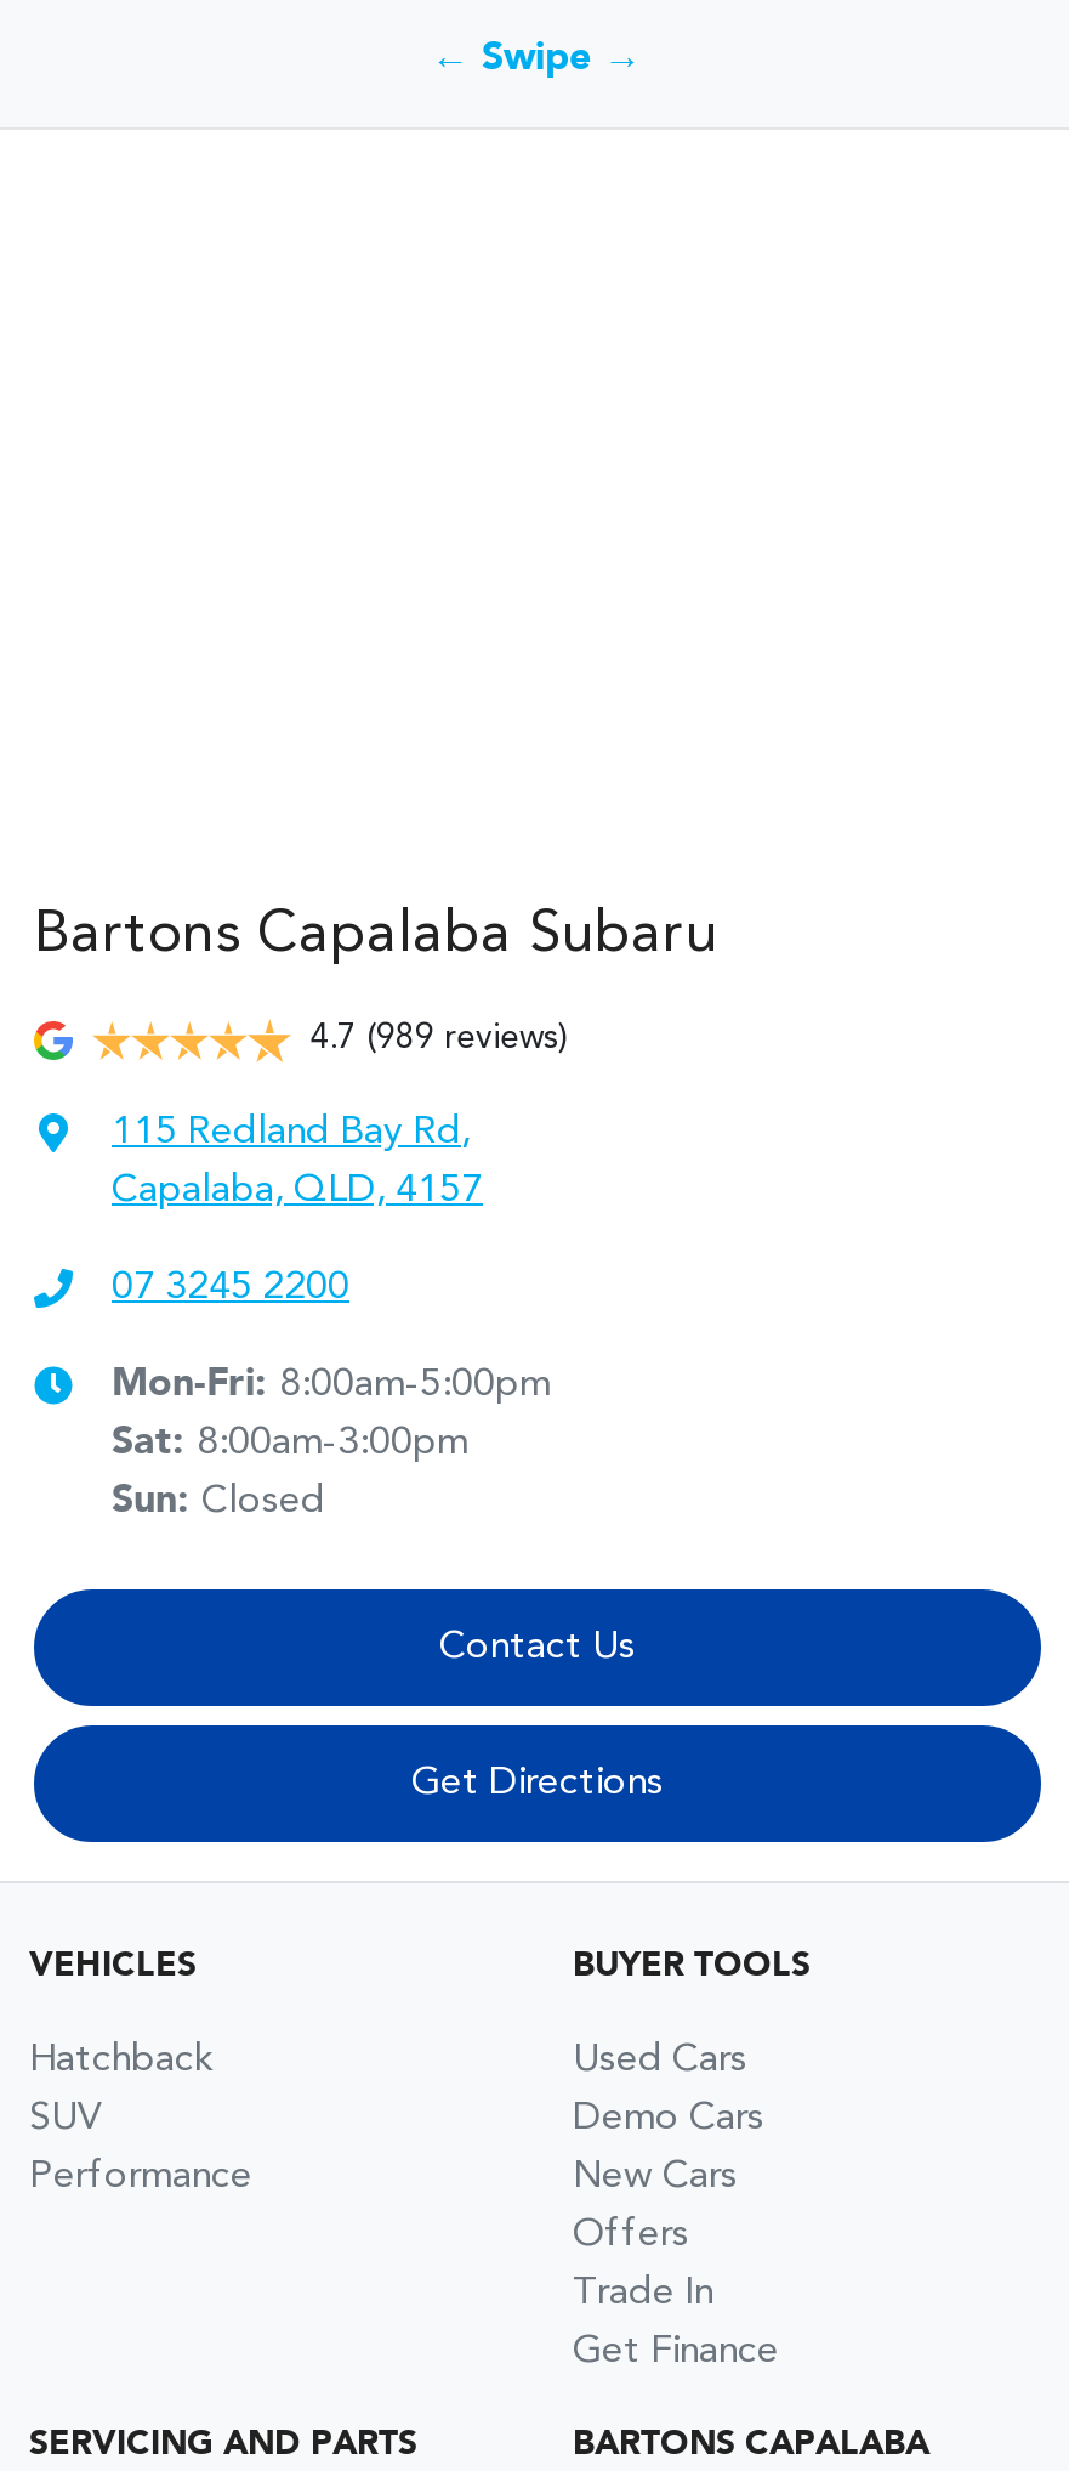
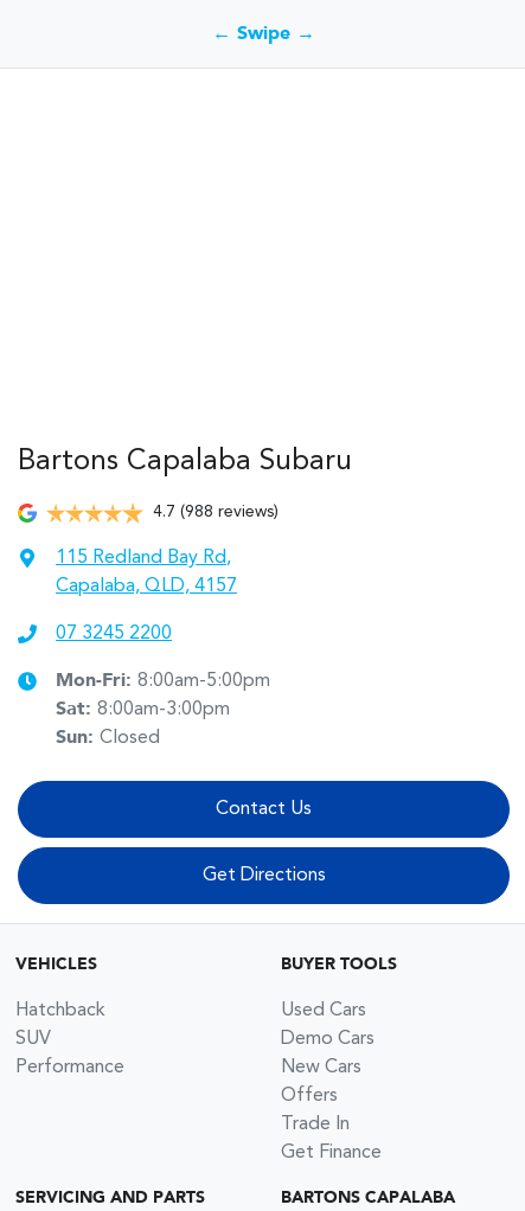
[311,1021,568,1055] 4.7 (989 reviews) -> [153,504,278,520] 4.7 (988 reviews)

